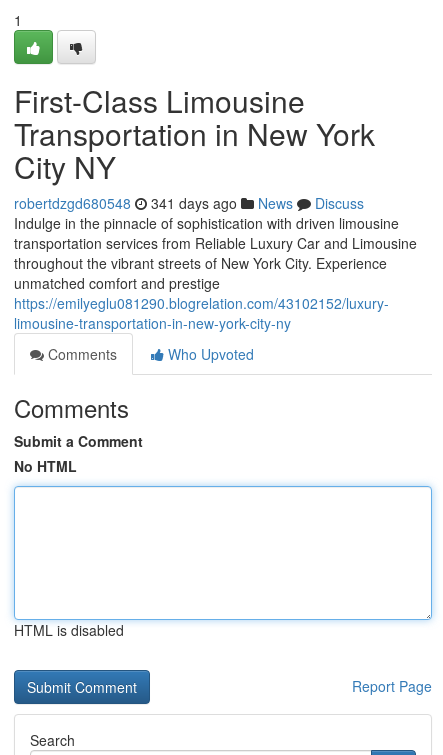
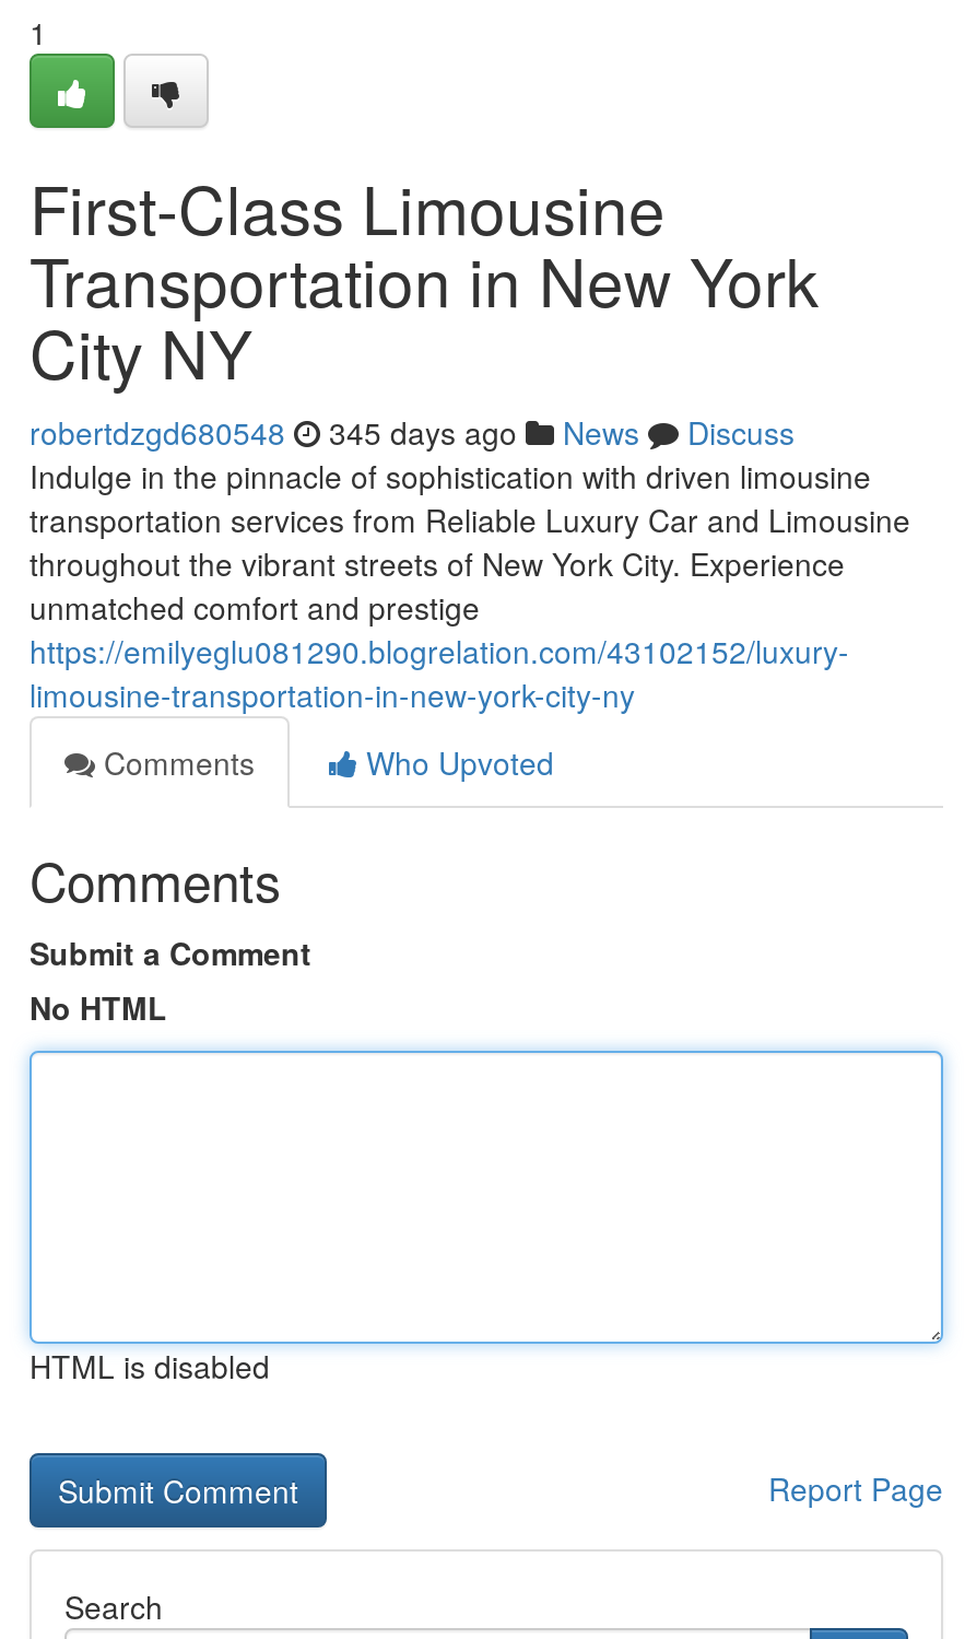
[14,193,364,213] robertdzgd680548 341 days ago News Discuss -> [30,410,795,454] robertdzgd680548 345 days ago News Discuss

